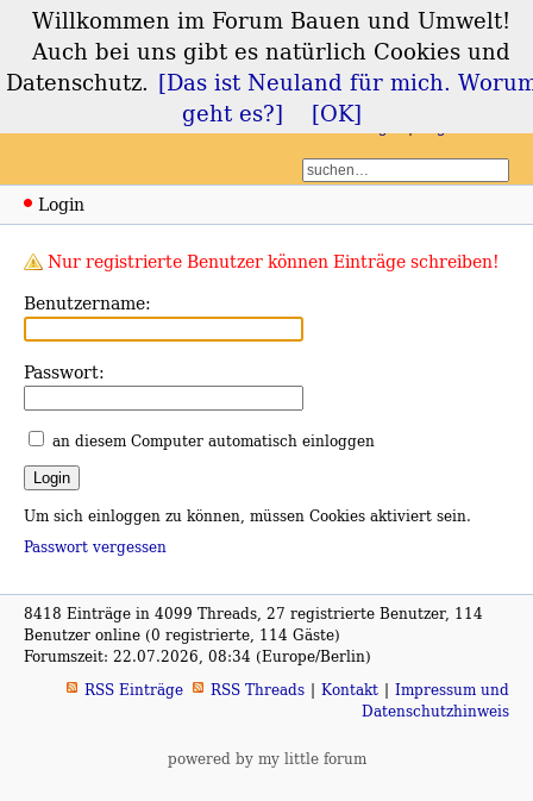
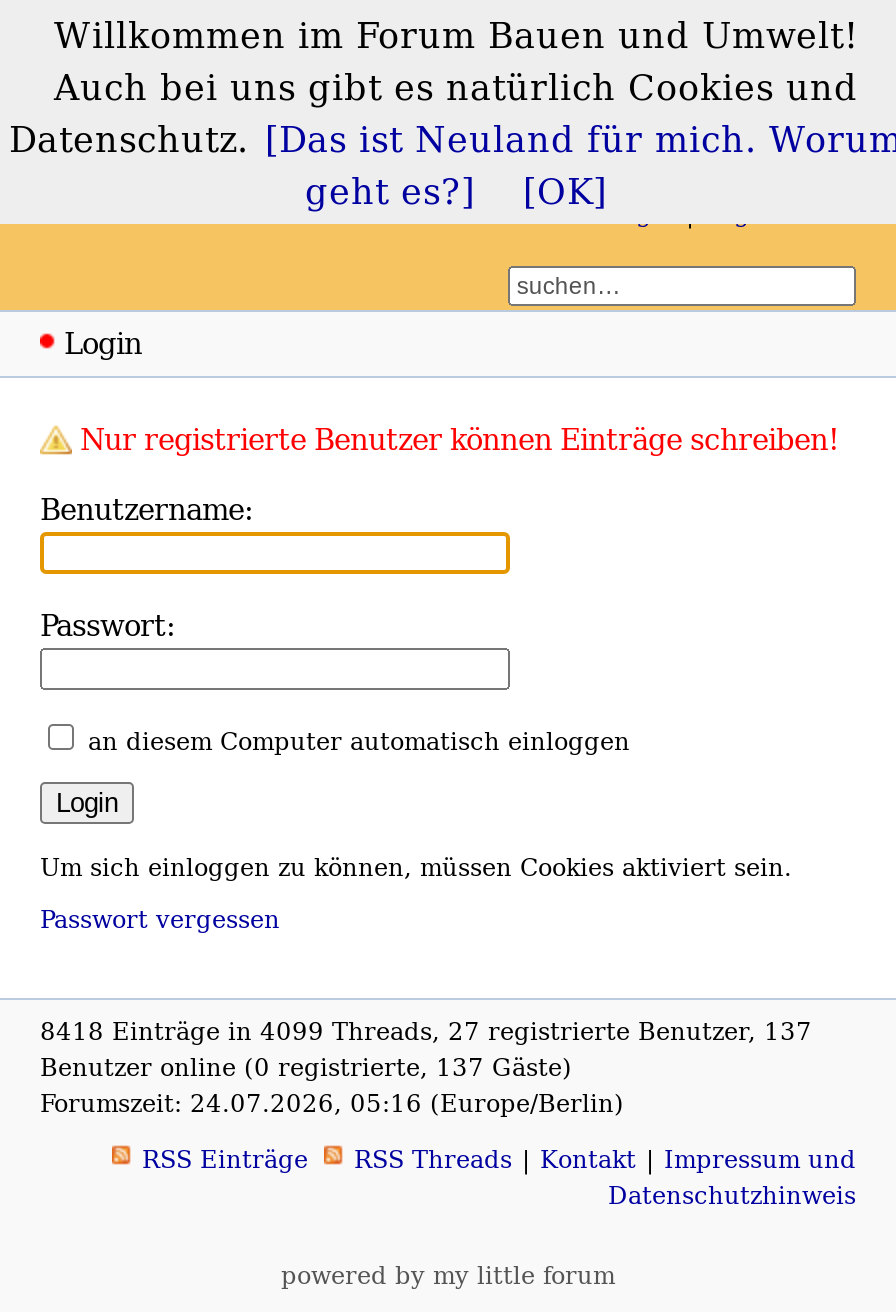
[24,603,483,624] 8418 Einträge in 4099 Threads, 27 registrierte Benutzer, 114 -> [40,1014,812,1048] 8418 Einträge in 4099 Threads, 27 registrierte Benutzer, 137
[24,625,340,645] Benutzer online (0 registrierte, 114 Gäste) -> [40,1050,572,1084] Benutzer online (0 registrierte, 137 Gäste)
[24,646,371,666] Forumszeit: 22.07.2026, 08:34 (Europe/Berlin) -> [40,1086,624,1120] Forumszeit: 24.07.2026, 05:16 (Europe/Berlin)

